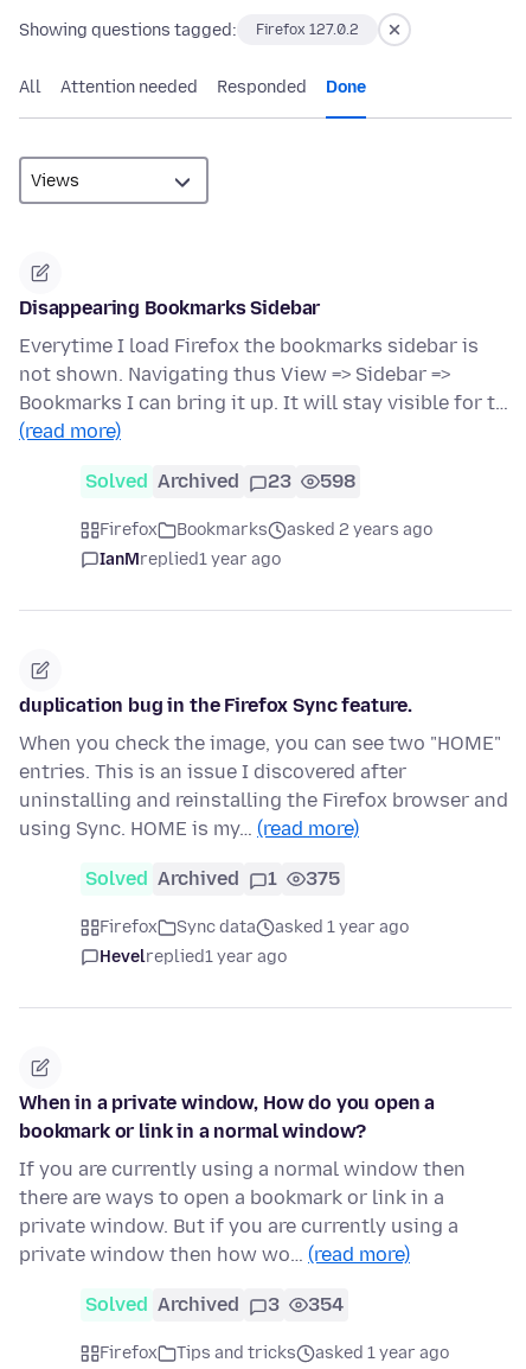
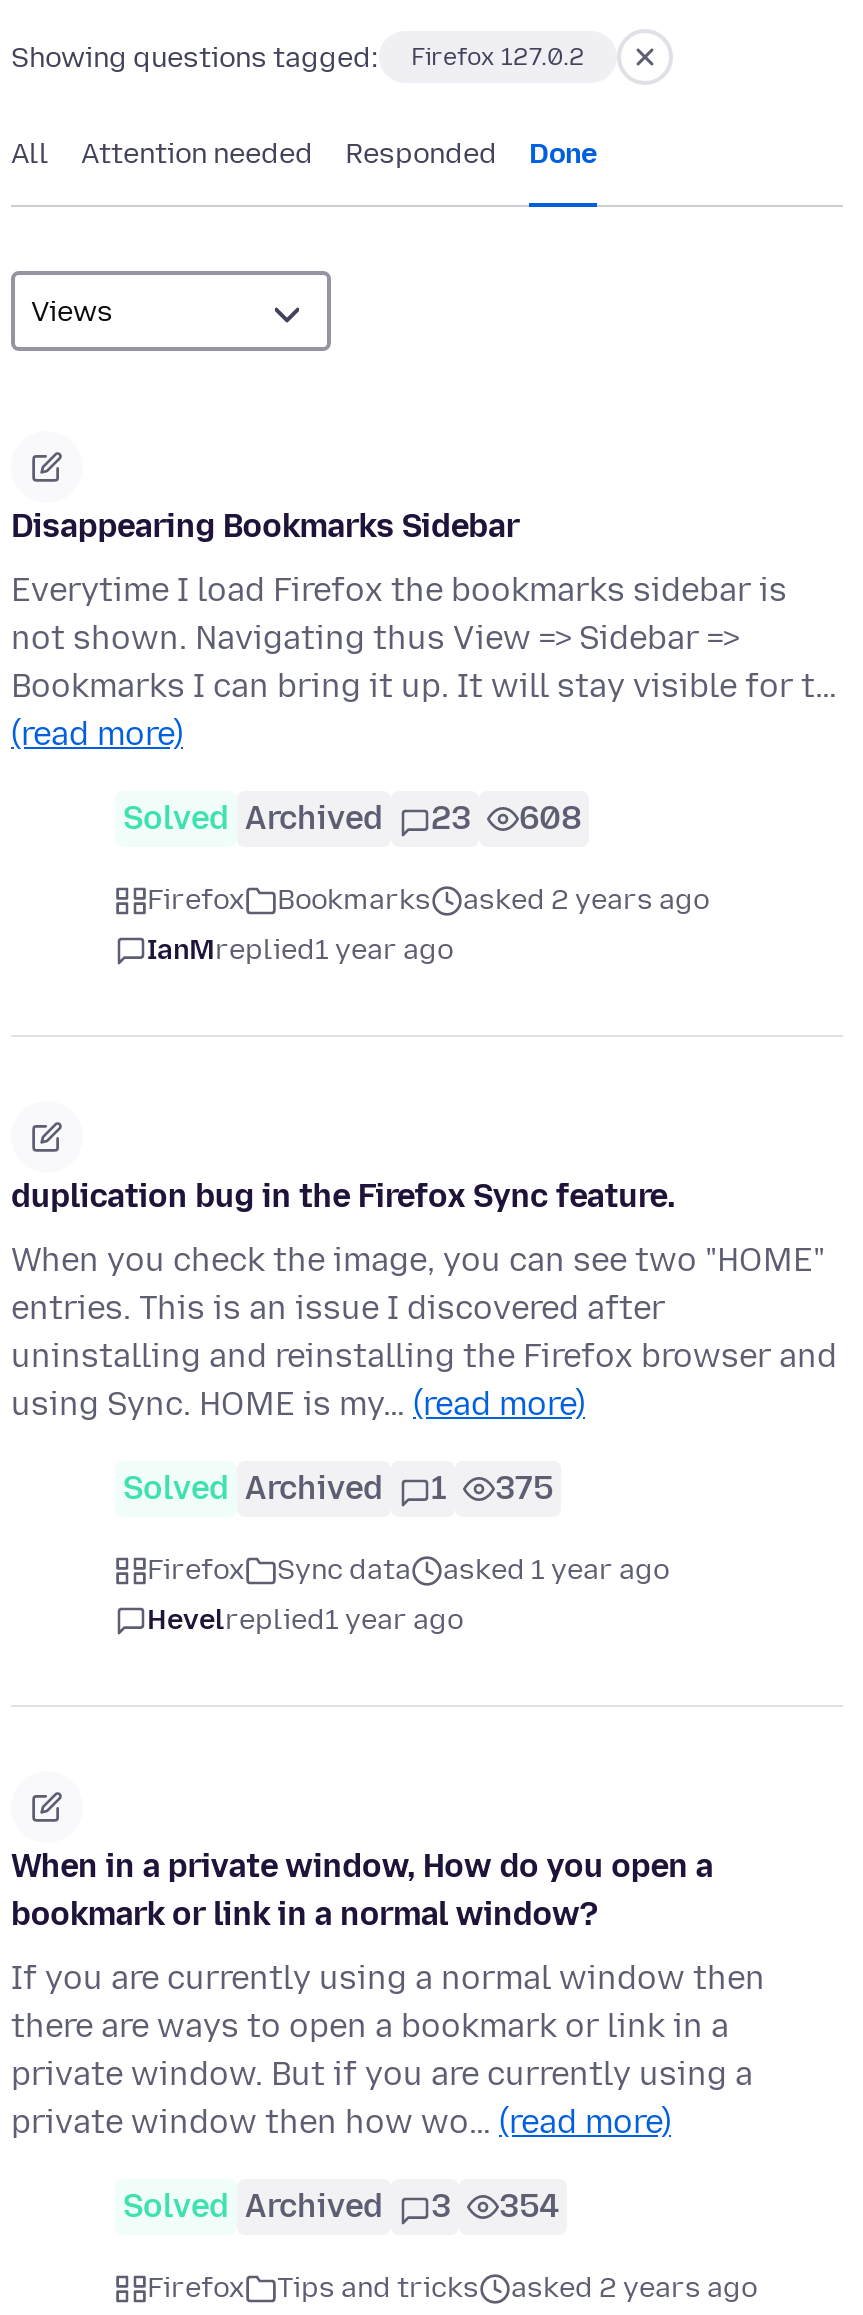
[85,470,355,493] Solved Archived 23 598 -> [123,800,581,838] Solved Archived 23 608
[315,1343,449,1364] asked 1 year ago -> [511,2272,757,2306] asked 2 years ago

